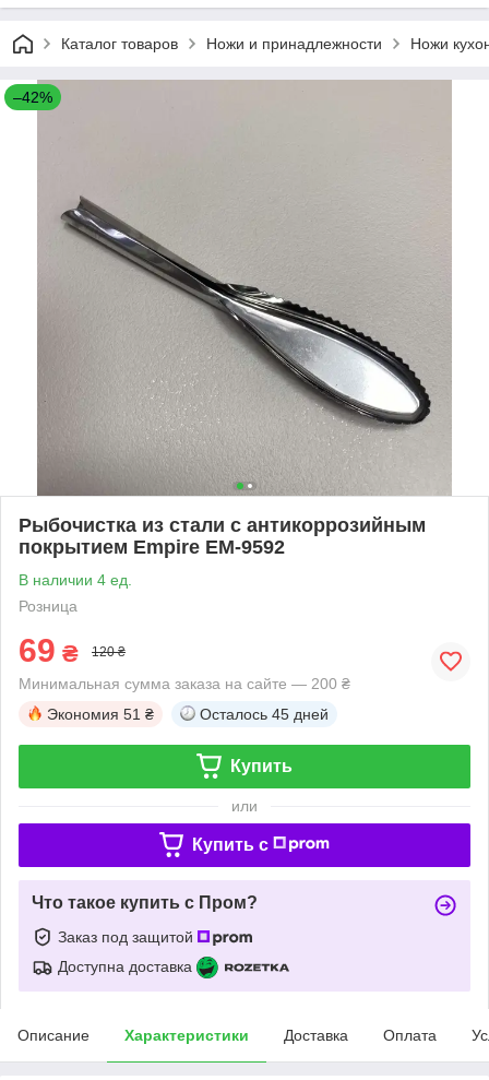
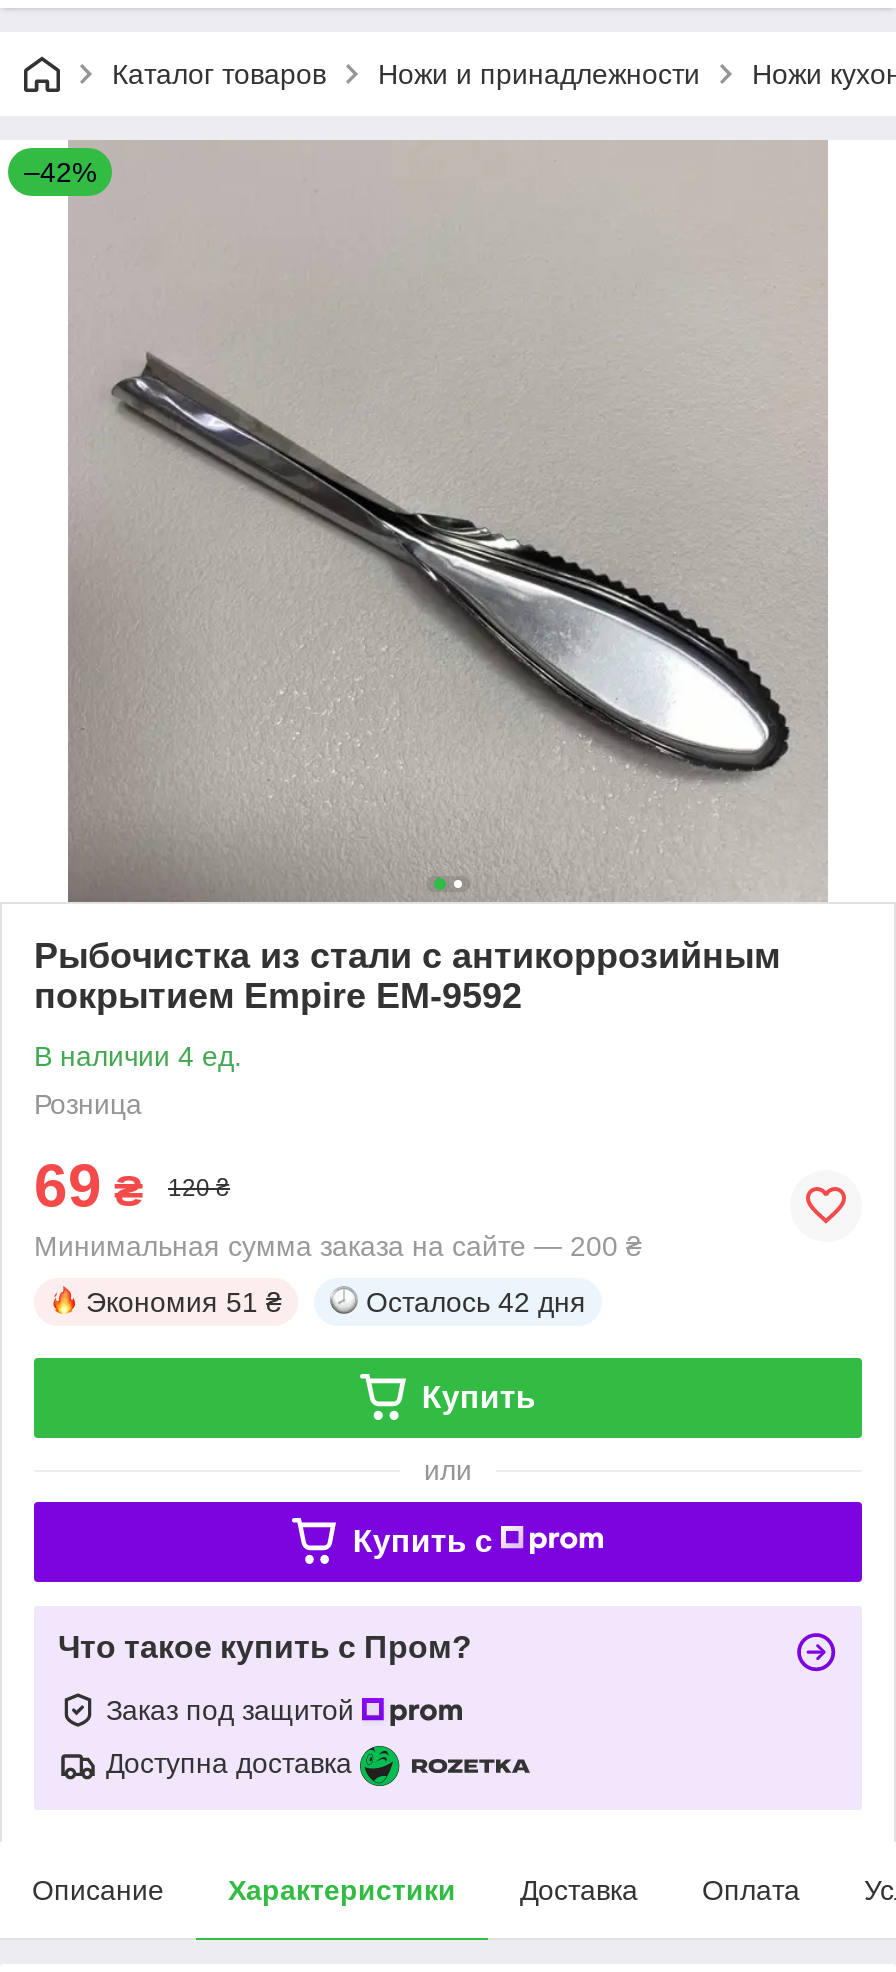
[200,705,329,723] Осталось 45 дней -> [366,1286,586,1318] Осталось 42 дня

